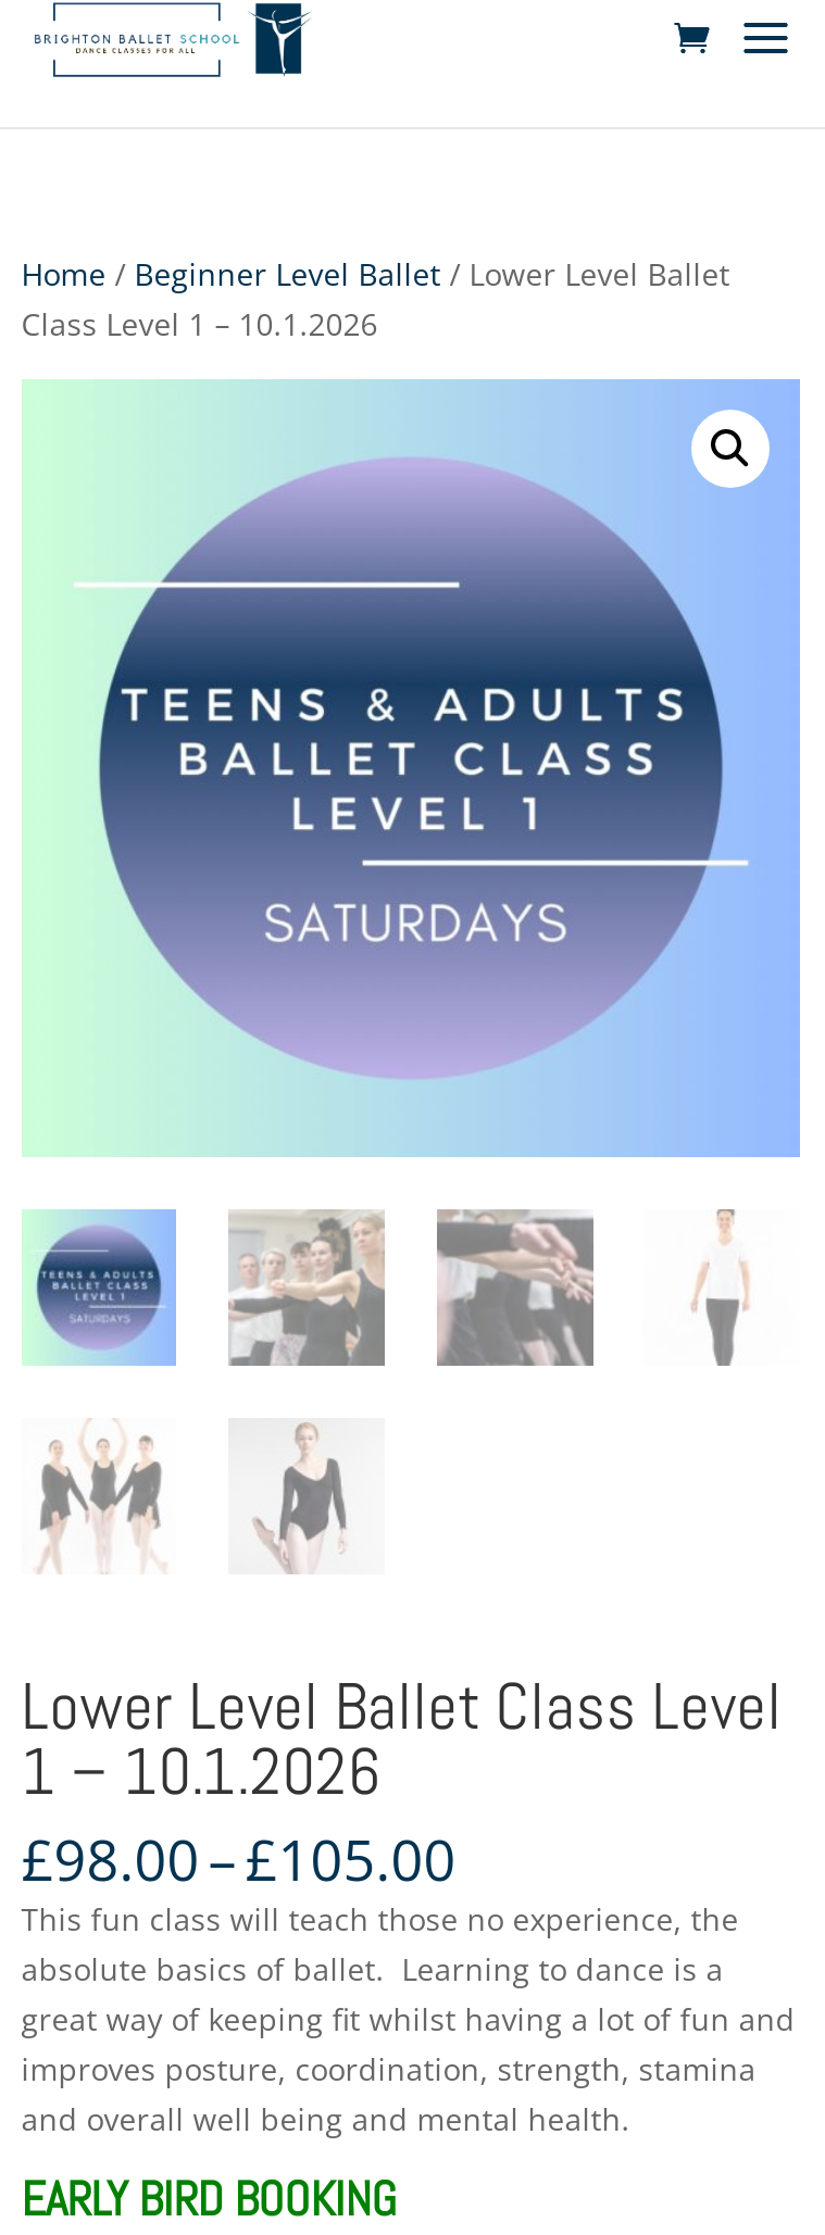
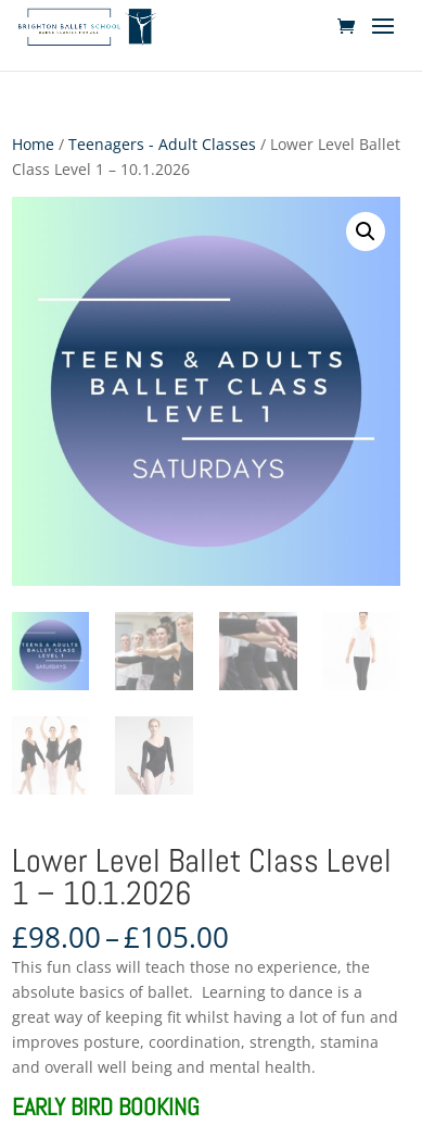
[21,253,730,294] Home / Beginner Level Ballet / Lower Level Ballet -> [12,134,400,154] Home / Teenagers - Adult Classes / Lower Level Ballet

